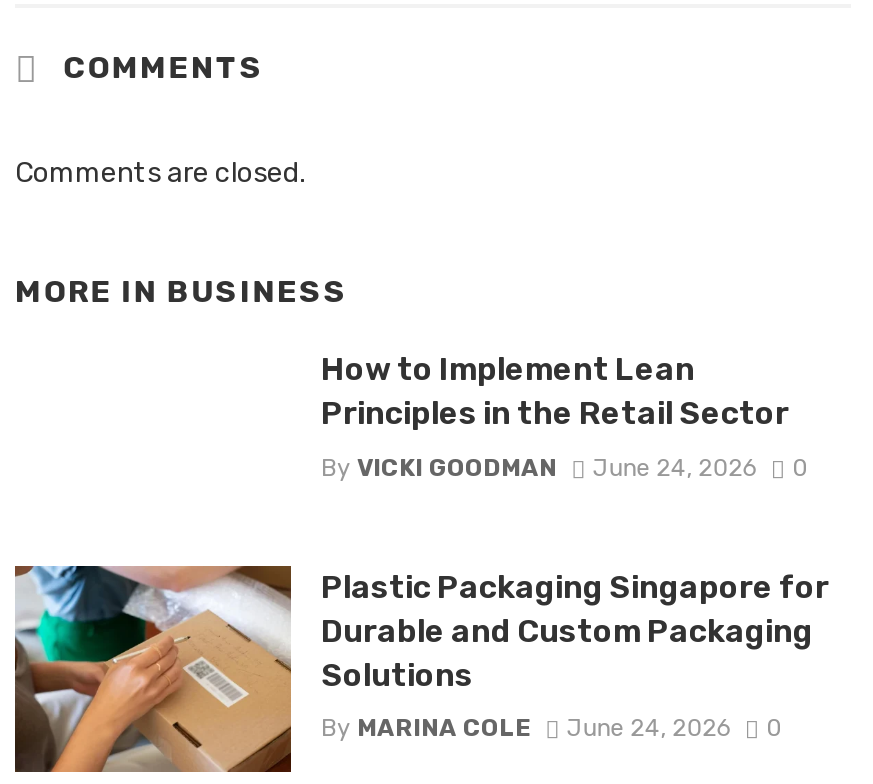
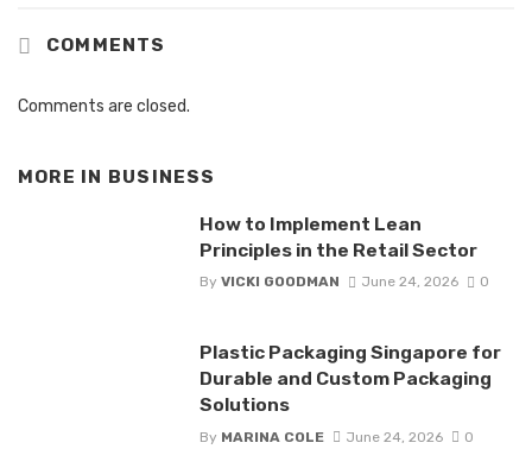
[13,563,293,775] [image] -> none

